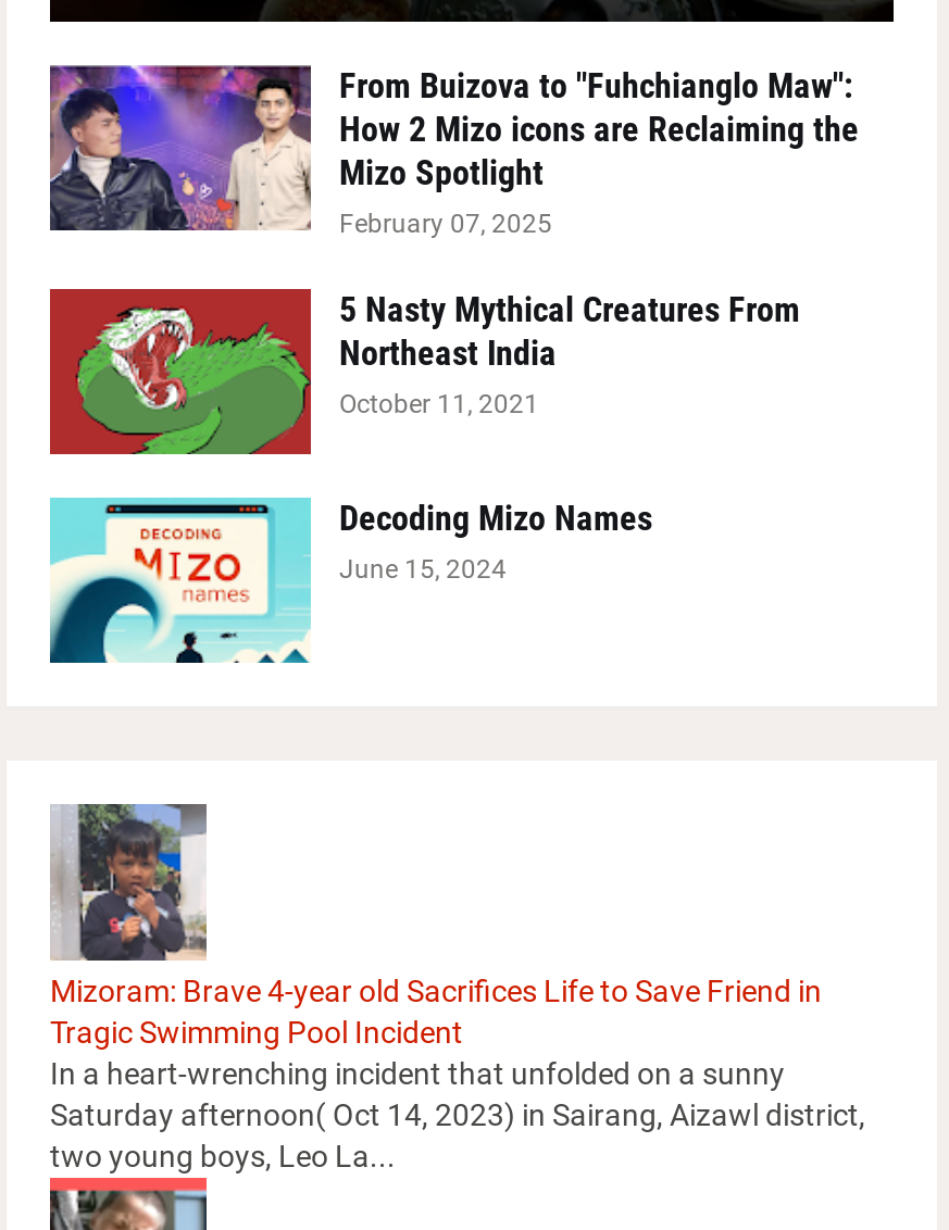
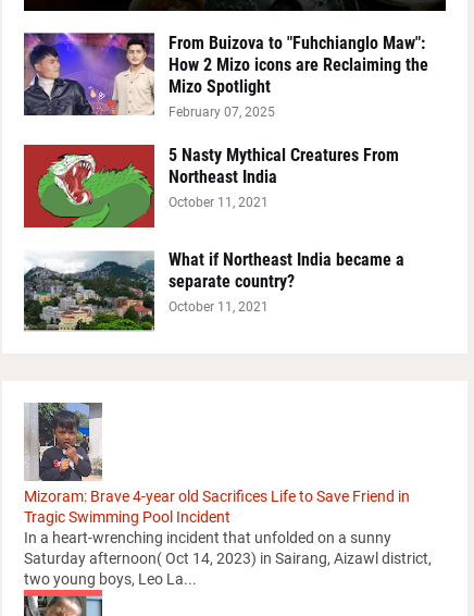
[48,495,652,665] [image] | Decoding Mizo Names | June 15, 2024 -> [23,249,404,332] [image] | What if Northeast India became a | separate country? | October 11, 2021

